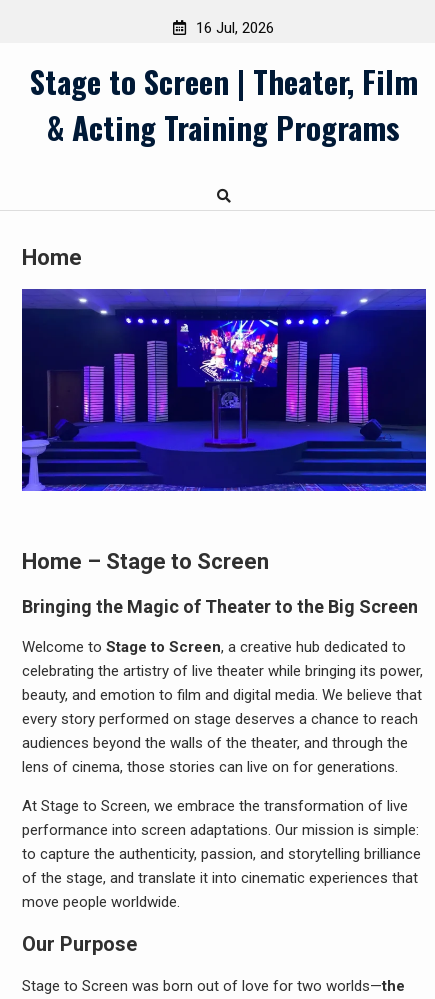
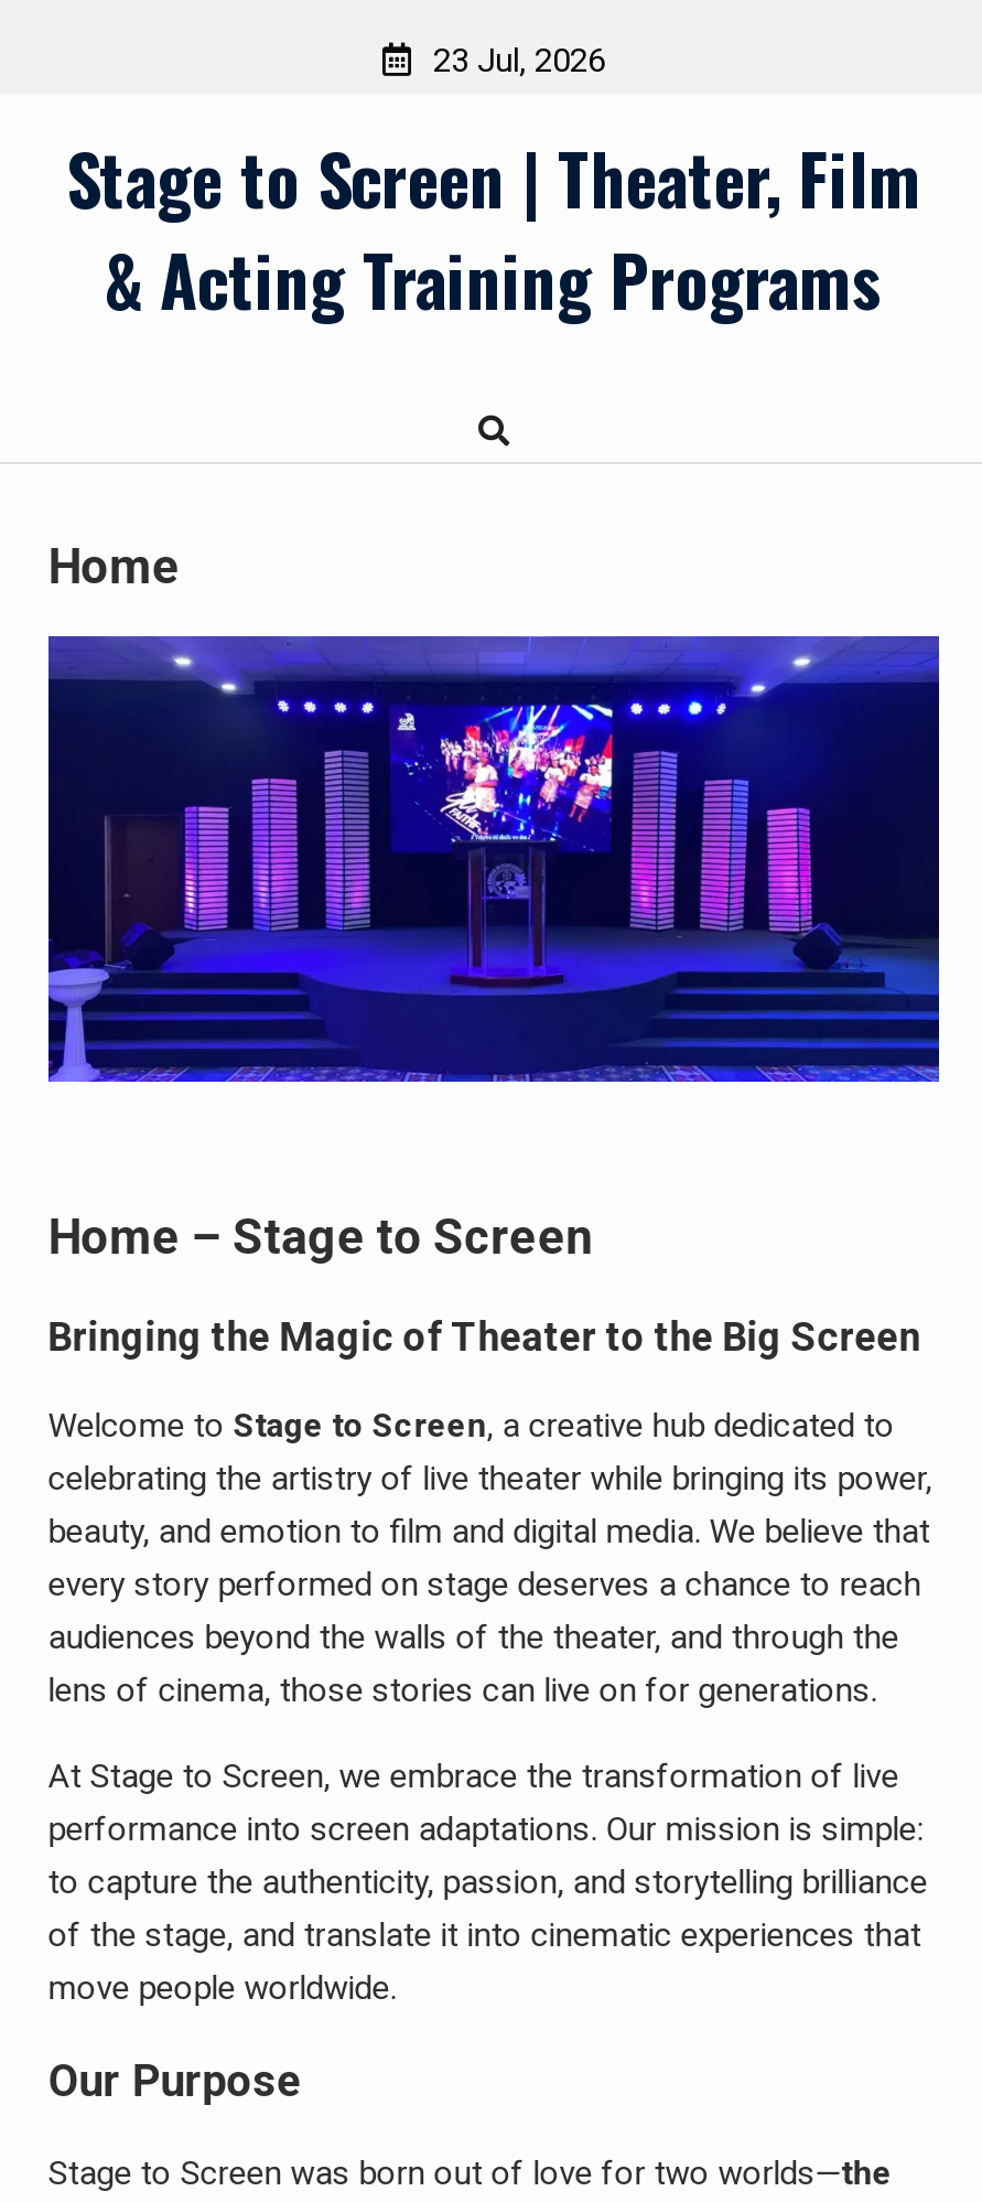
[196,19,274,37] 16 Jul, 2026 -> [433,41,605,80] 23 Jul, 2026

